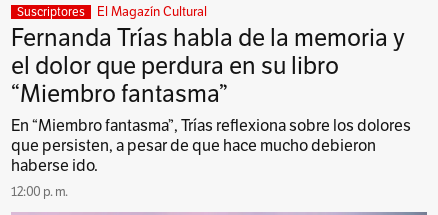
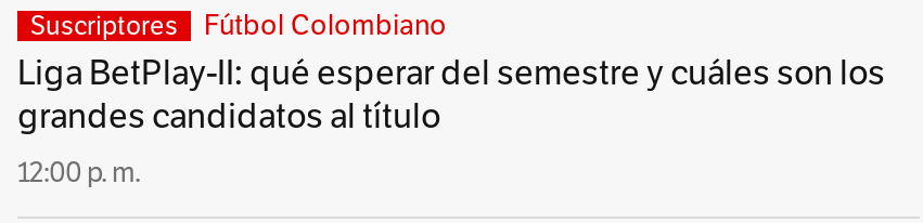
[11,3,411,176] El Magazín Cultural | Fernanda Trías habla de la memoria y | el dolor que perdura en su libro | “Miembro fantasma” | En “Miembro fantasma”, Trías reflexiona sobre los dolores | que persisten, a pesar de que hace mucho debieron | haberse ido. -> [17,7,885,139] Fútbol Colombiano | Liga BetPlay-II: qué esperar del semestre y cuáles son los | grandes candidatos al título

